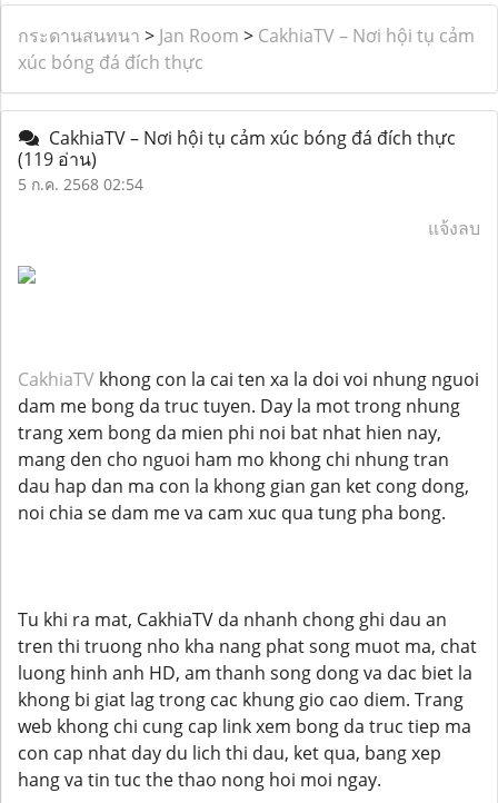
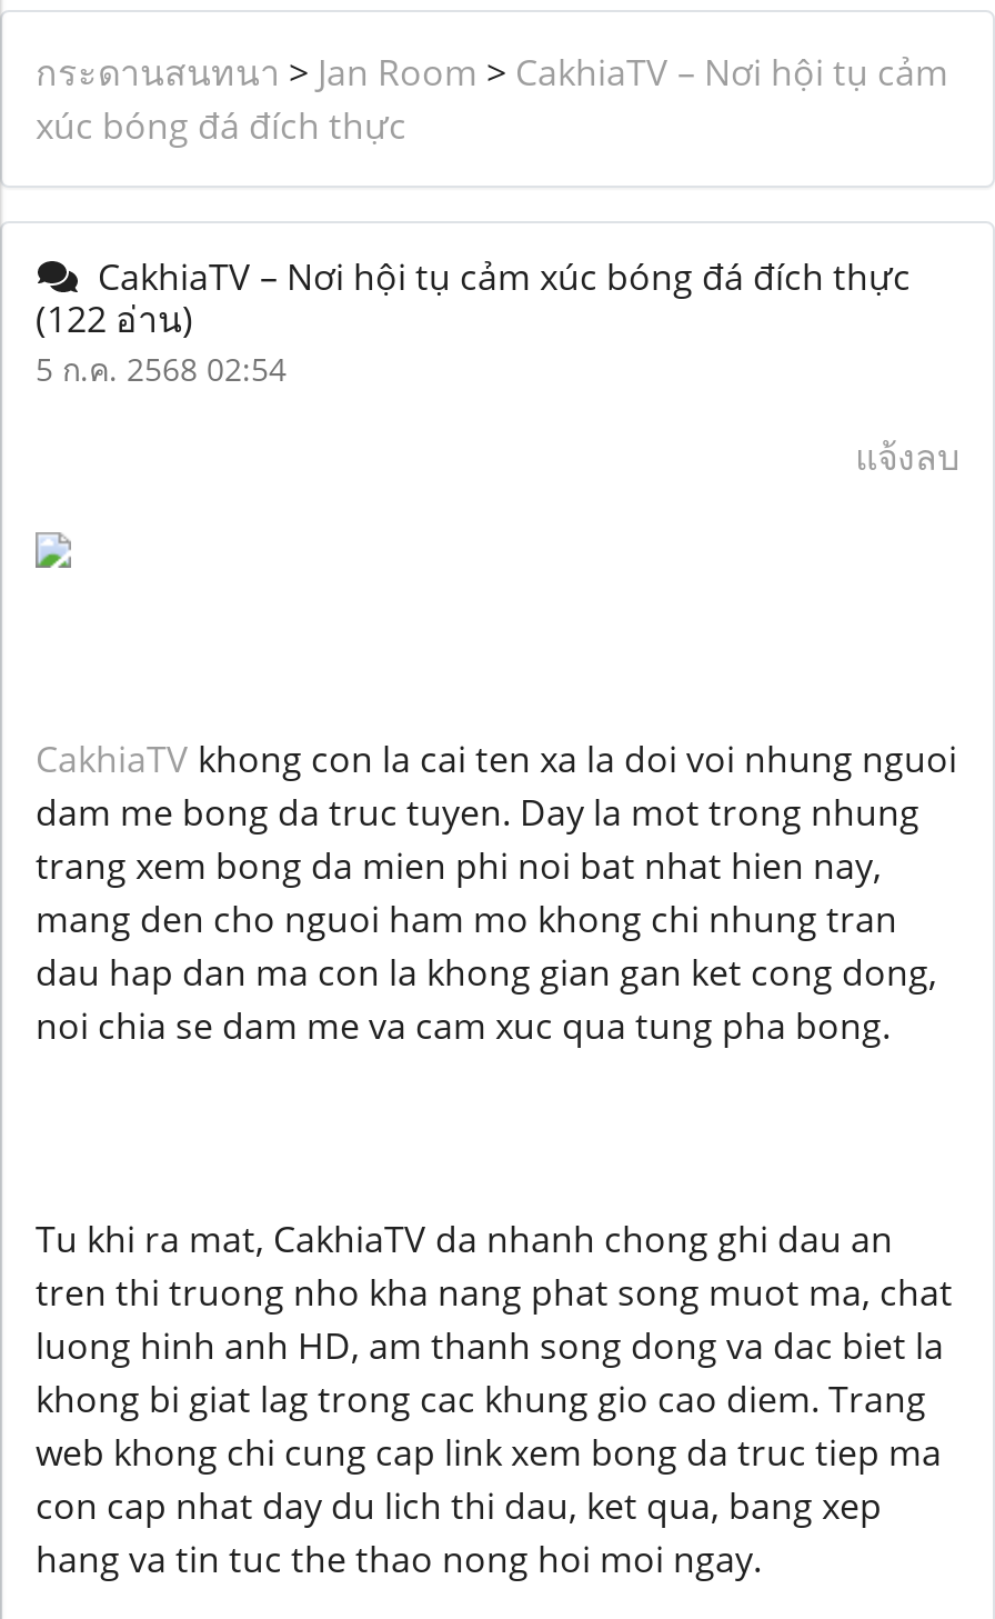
[18,147,97,171] (119 อ่าน) -> [36,294,193,343] (122 อ่าน)

